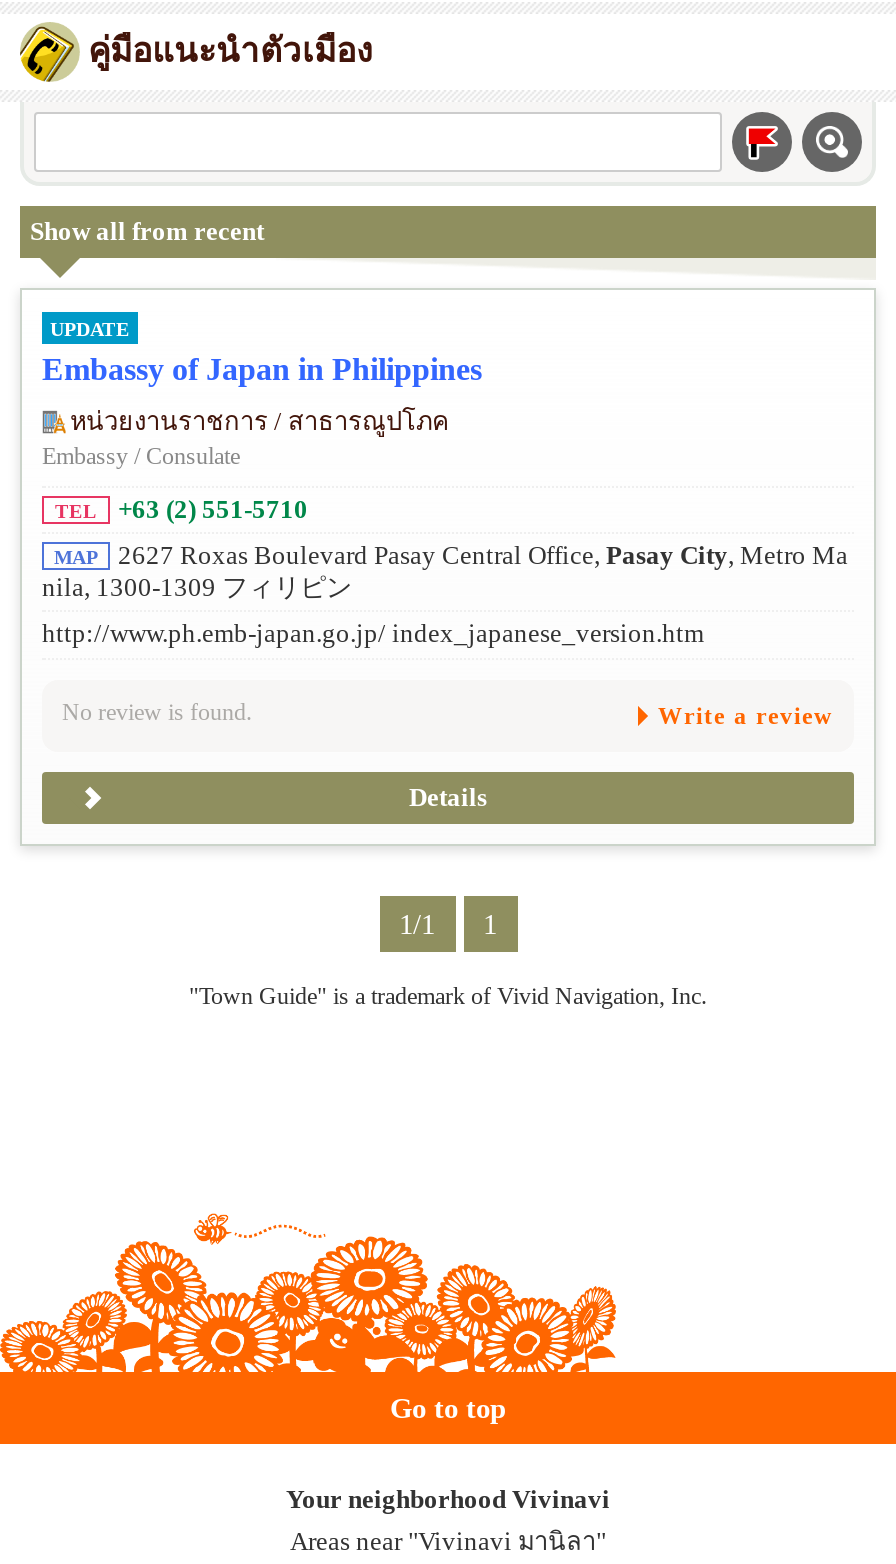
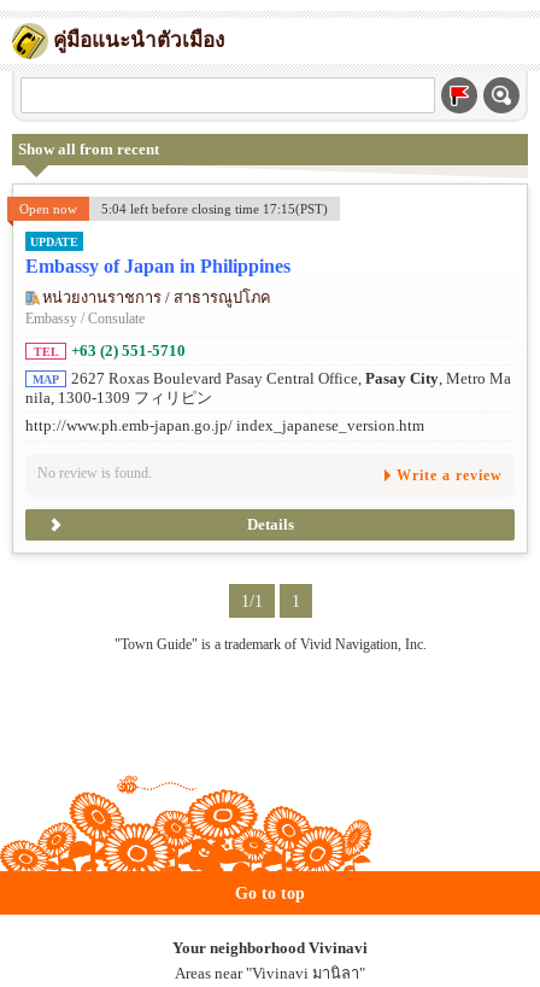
none -> [19,202,328,216] Open now | 5:04 left before closing time 17:15(PST)

